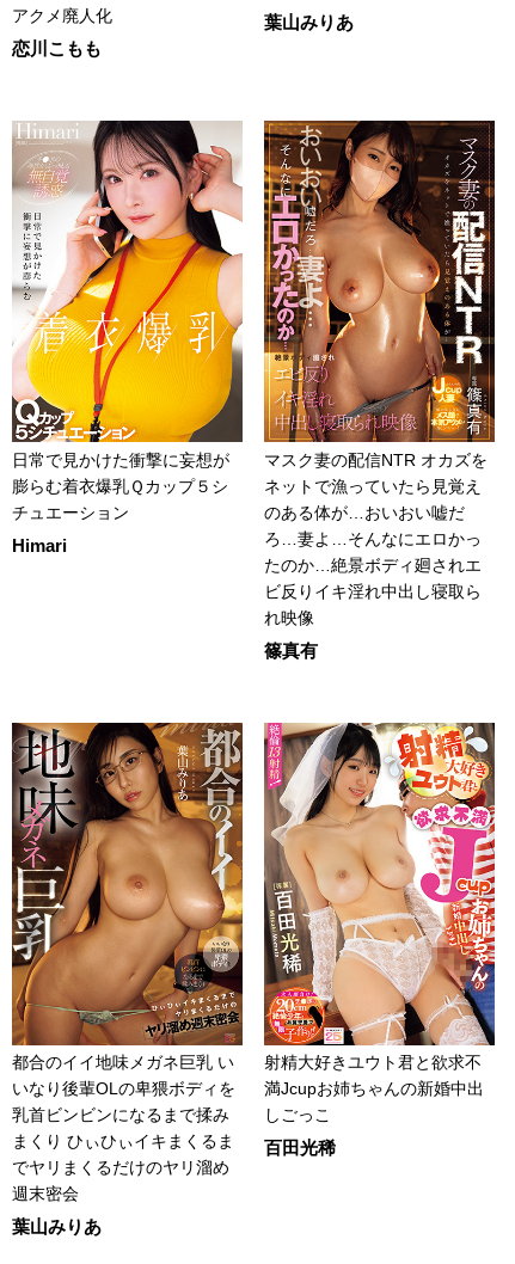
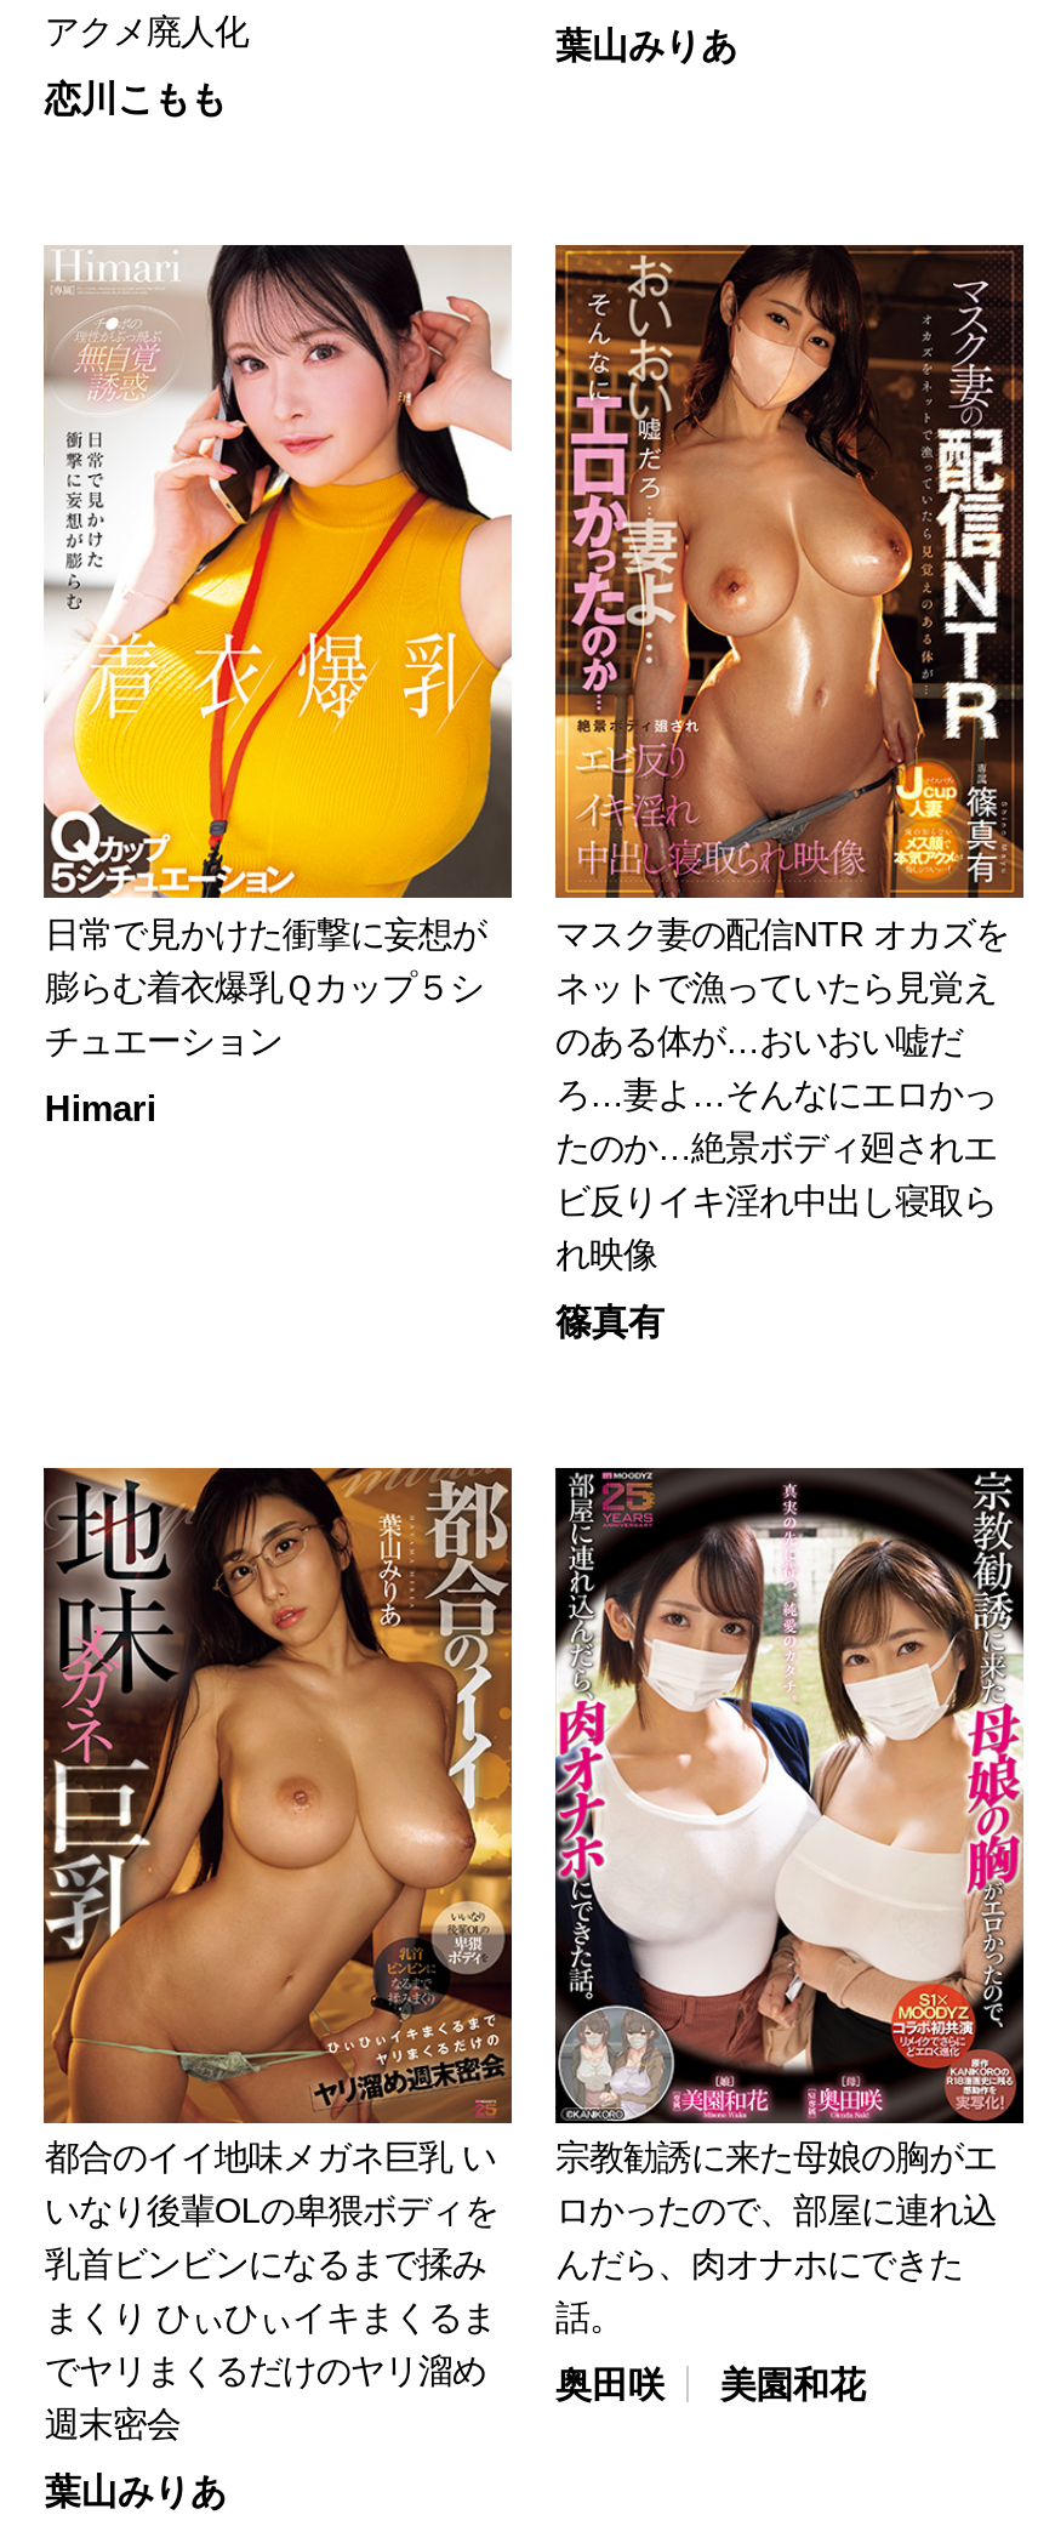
[263,722,496,1124] [image] | 射精大好きユウト君と欲求不 | 満Jcupお姉ちゃんの新婚中出 | しごっこ -> [553,1466,1026,2337] [image] | 宗教勧誘に来た母娘の胸がエ | ロかったので、部屋に連れ込 | んだら、肉オナホにできた | 話。
[264,1138,336,1158] 百田光稀 -> [555,2364,865,2405] 奥田咲 | 美園和花

